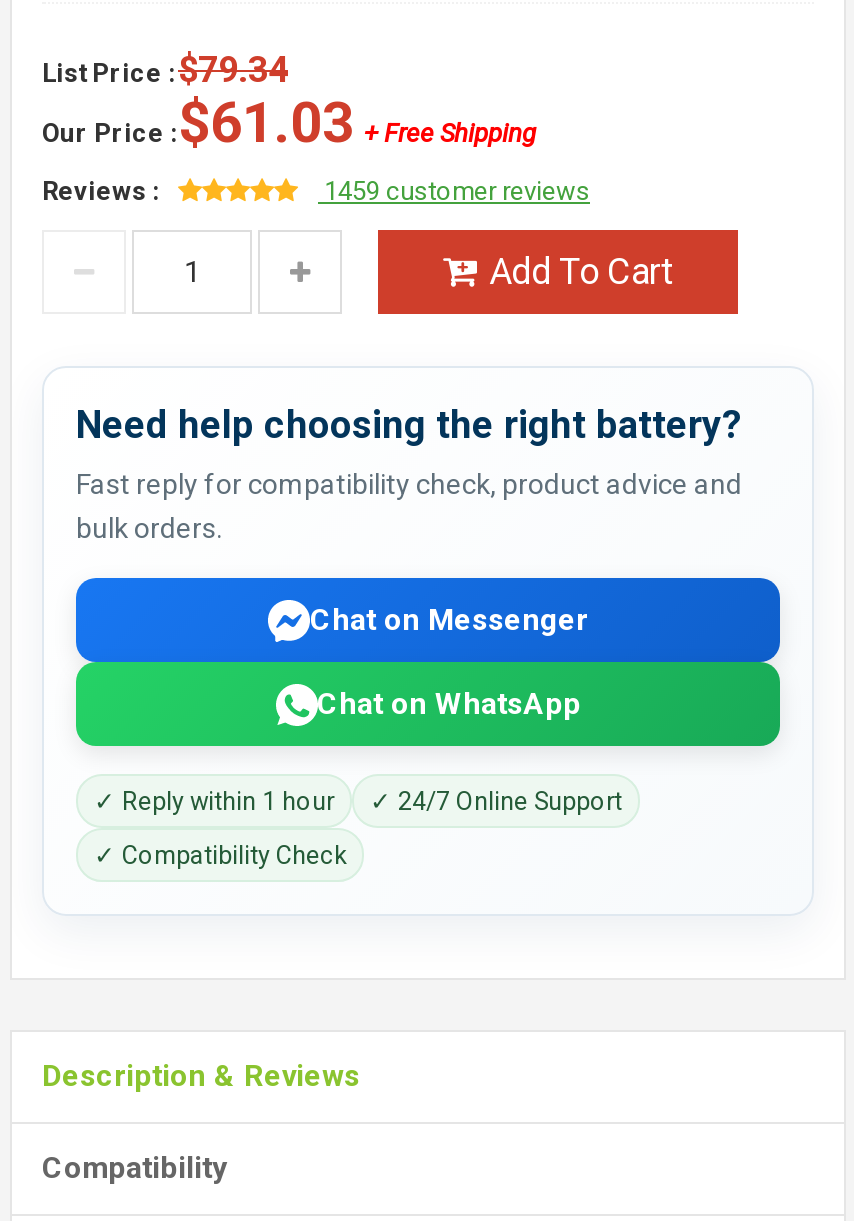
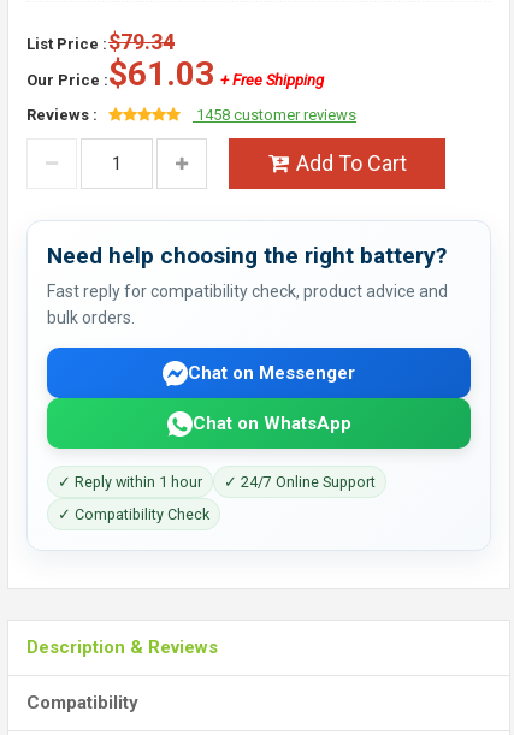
[318,176,590,206] 1459 customer reviews -> [193,106,356,124] 1458 customer reviews

